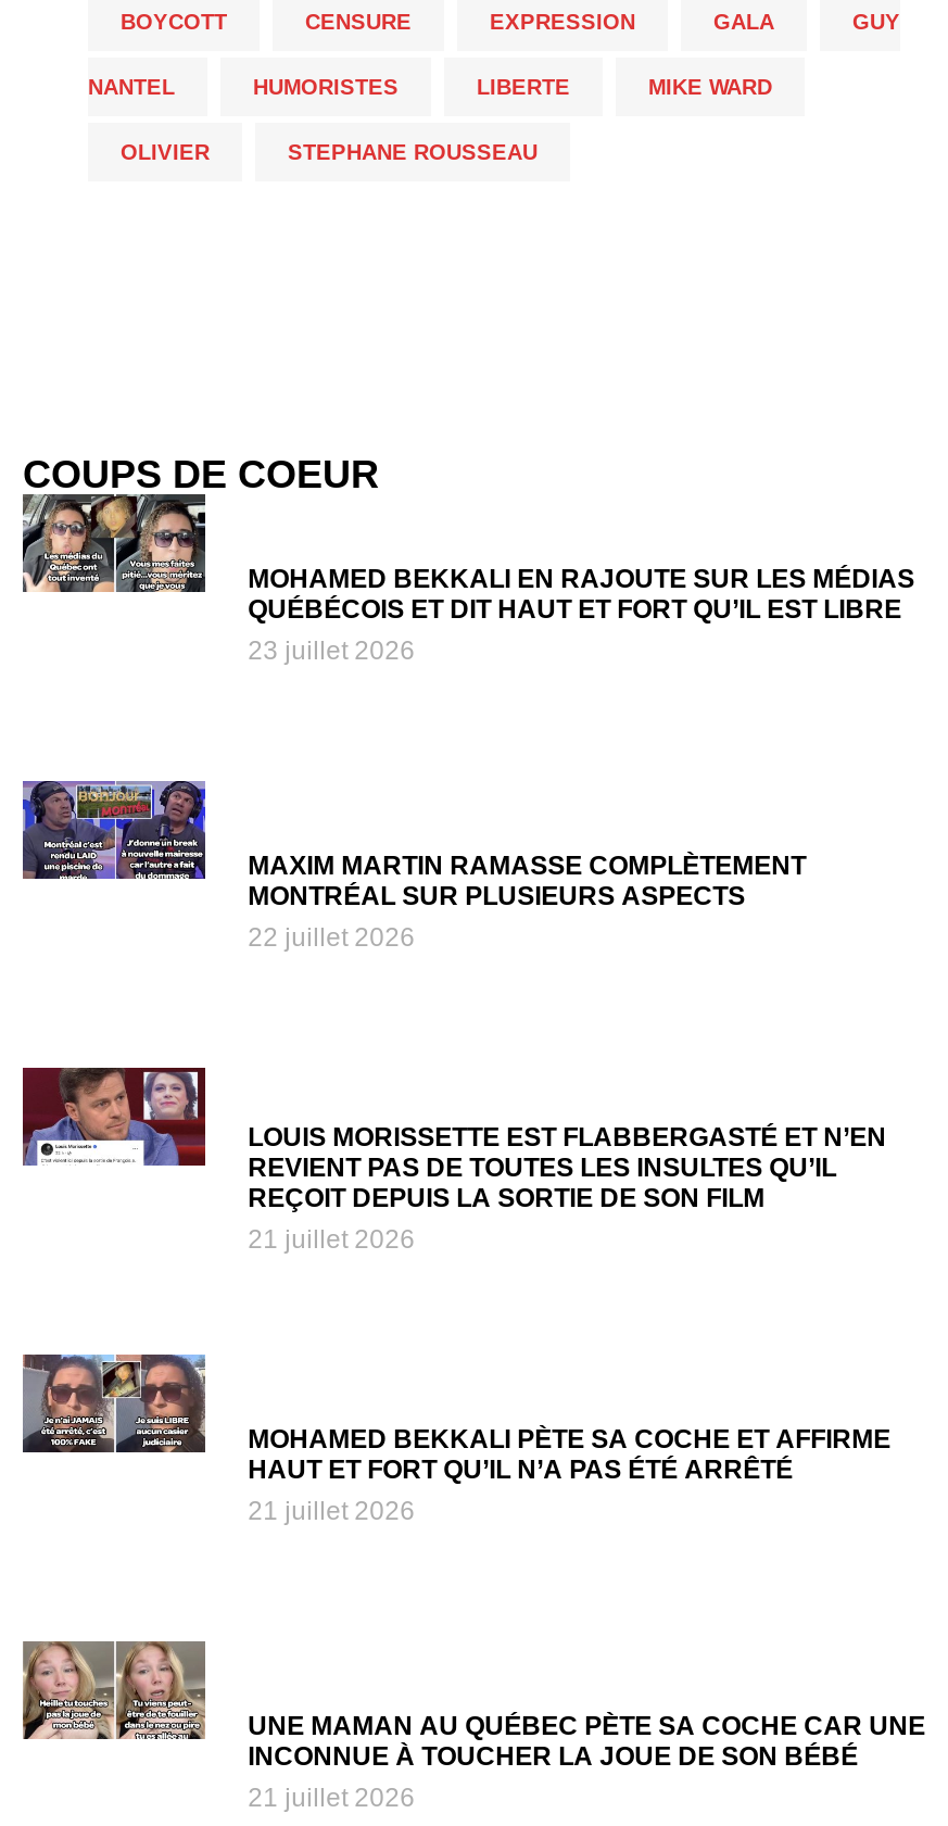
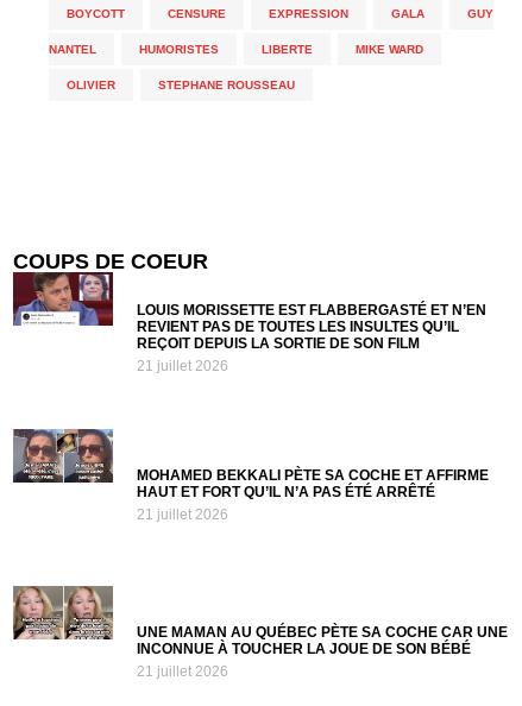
[21,503,915,666] [image] | MOHAMED BEKKALI EN RAJOUTE SUR LES MÉDIAS | QUÉBÉCOIS ET DIT HAUT ET FORT QU’IL EST LIBRE | 23 juillet 2026 -> none
[21,779,806,953] [image] | MAXIM MARTIN RAMASSE COMPLÈTEMENT | MONTRÉAL SUR PLUSIEURS ASPECTS | 22 juillet 2026 -> none

